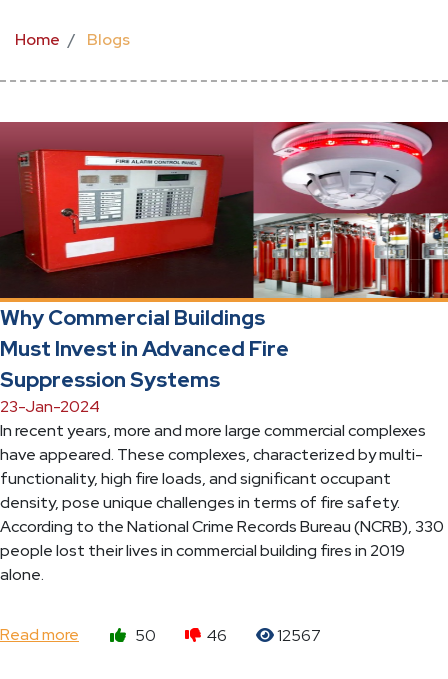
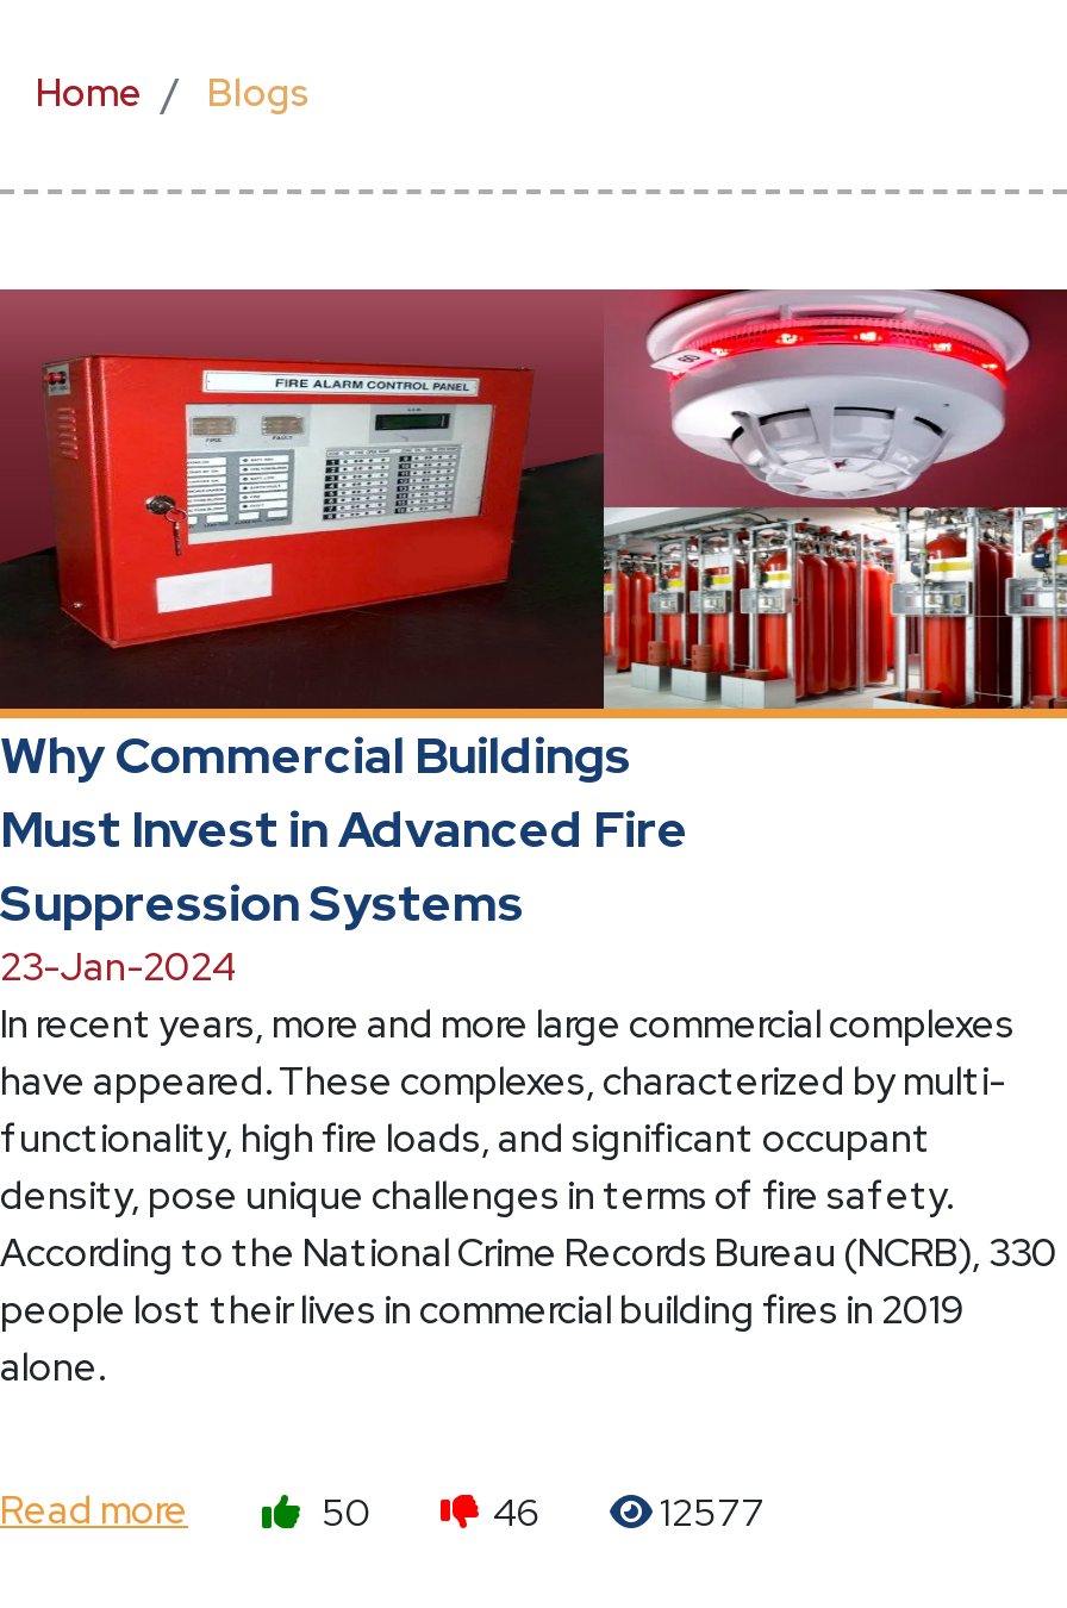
[277,625,321,646] 12567 -> [660,1488,765,1538] 12577

